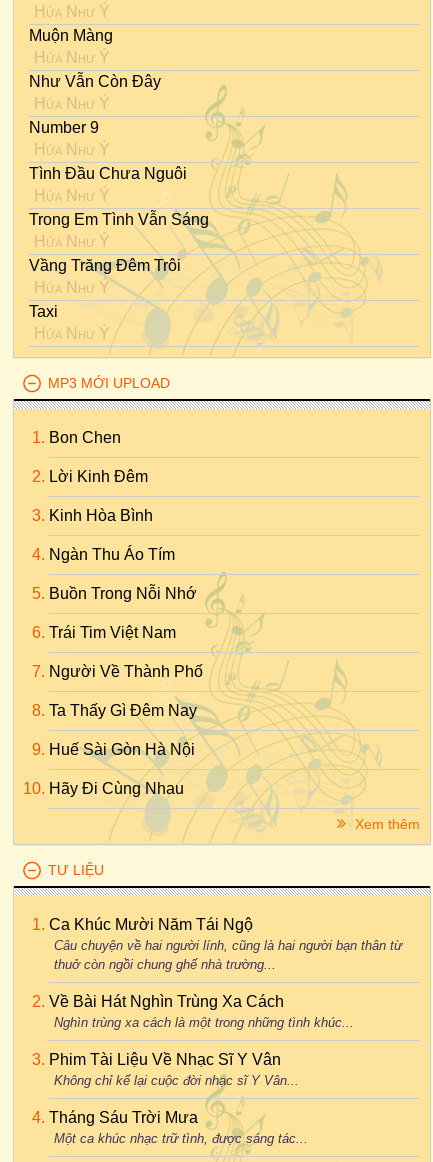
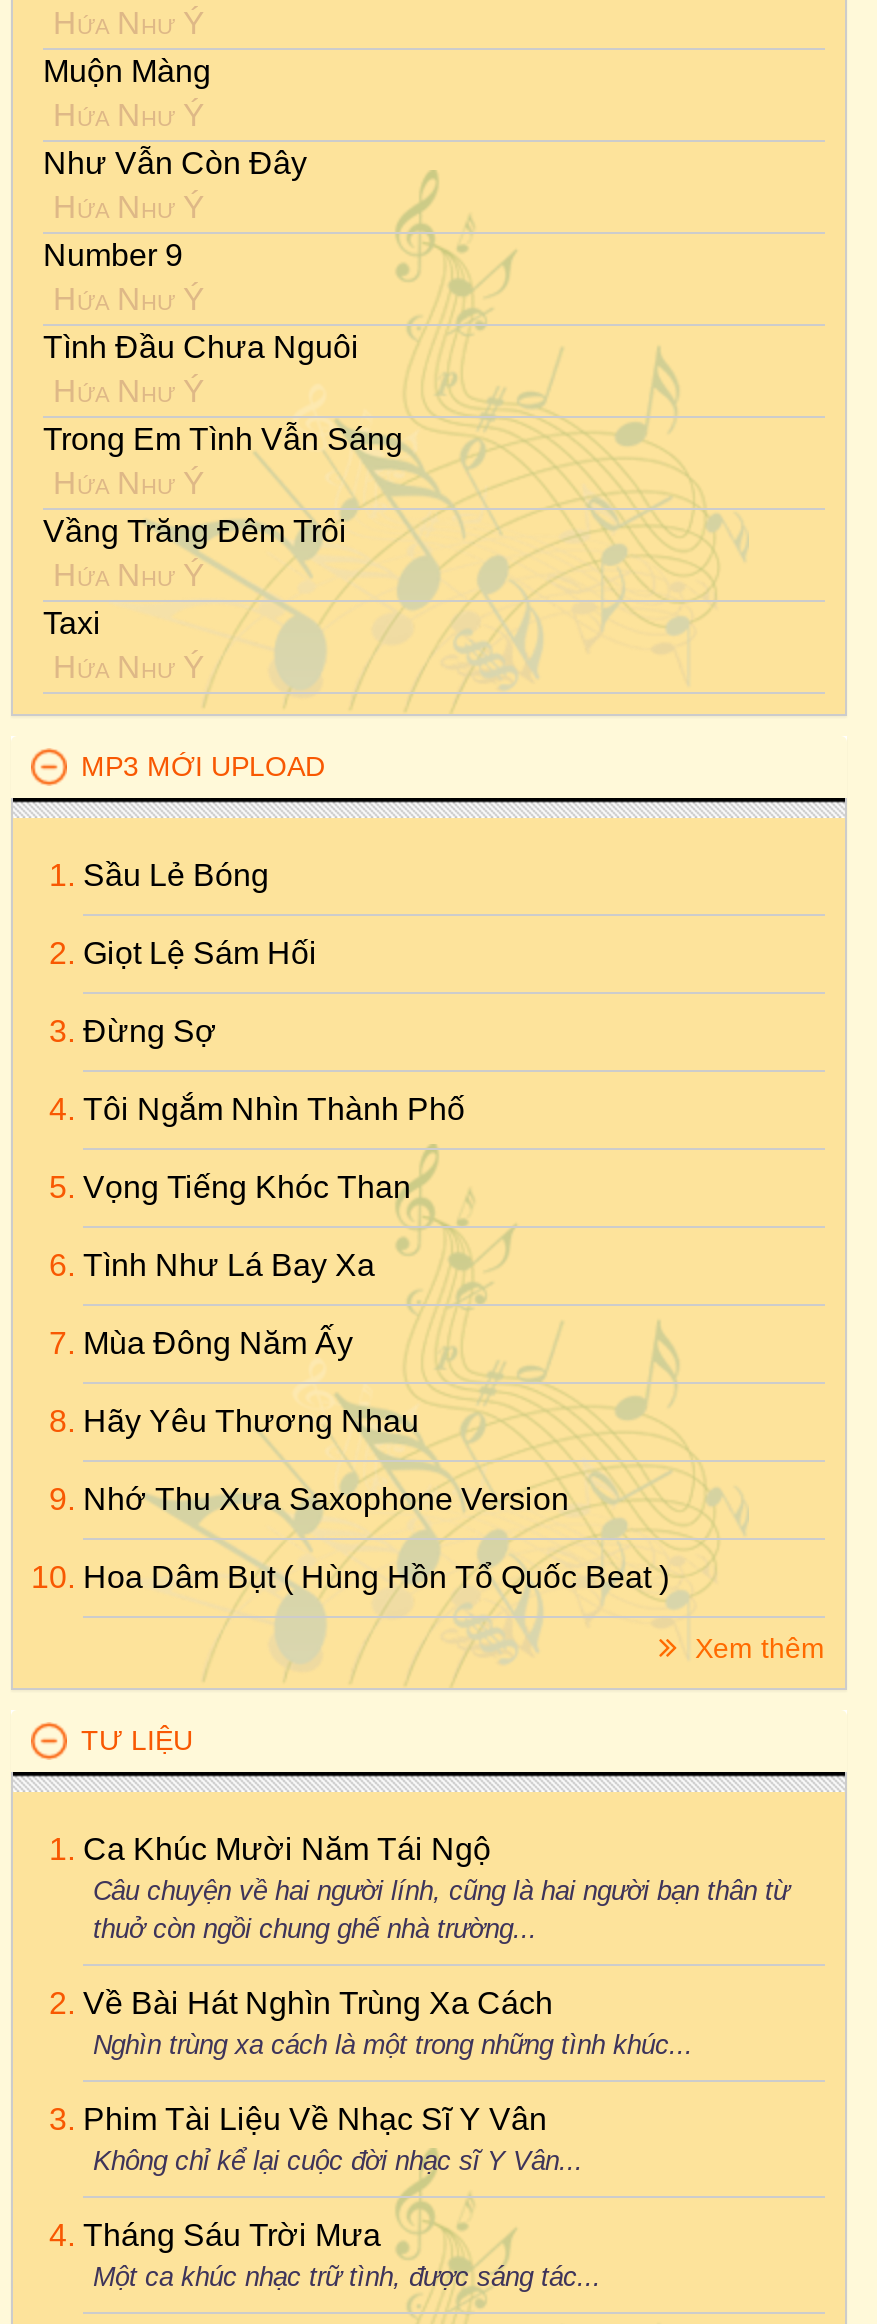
[49,429,121,446] Bon Chen -> [83,858,269,892] Sầu Lẻ Bóng
[49,468,148,485] Lời Kinh Đêm -> [83,936,317,970] Giọt Lệ Sám Hối
[49,507,153,524] Kinh Hòa Bình -> [83,1014,217,1048] Đừng Sợ
[49,546,175,563] Ngàn Thu Áo Tím -> [83,1092,465,1126] Tôi Ngắm Nhìn Thành Phố
[49,585,197,602] Buồn Trong Nỗi Nhớ -> [83,1170,411,1204] Vọng Tiếng Khóc Than
[49,624,176,641] Trái Tim Việt Nam -> [83,1248,375,1282] Tình Như Lá Bay Xa
[49,663,203,680] Người Về Thành Phố -> [83,1326,353,1360] Mùa Đông Năm Ấy
[49,702,197,719] Ta Thấy Gì Đêm Nay -> [83,1404,419,1438] Hãy Yêu Thương Nhau
[49,741,195,758] Huế Sài Gòn Hà Nội -> [83,1482,569,1516] Nhớ Thu Xưa Saxophone Version
[49,780,184,797] Hãy Đi Cùng Nhau -> [83,1560,669,1594] Hoa Dâm Bụt ( Hùng Hồn Tổ Quốc Beat )

